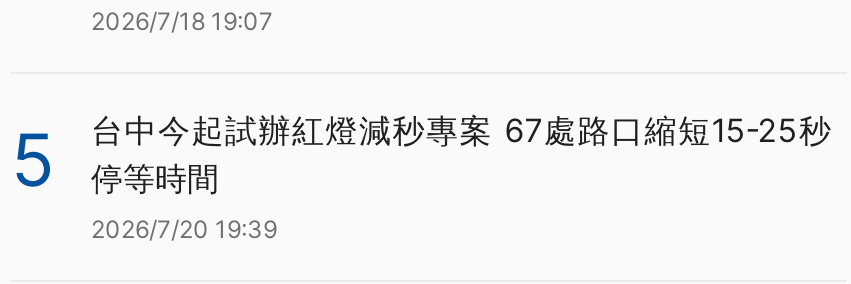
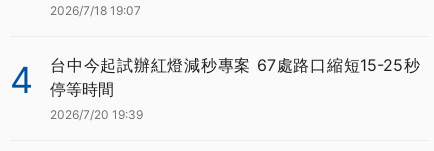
[11,111,831,205] 5 台中今起試辦紅燈減秒專案 67處路口縮短15-25秒 停等時間 -> [10,55,420,102] 4 台中今起試辦紅燈減秒專案 67處路口縮短15-25秒 停等時間

